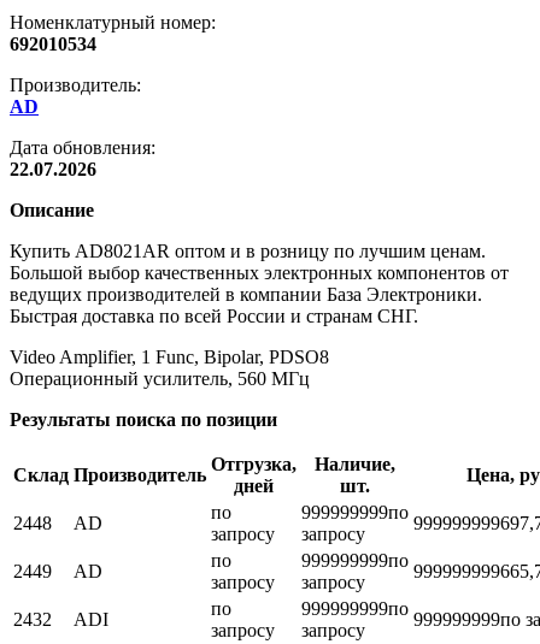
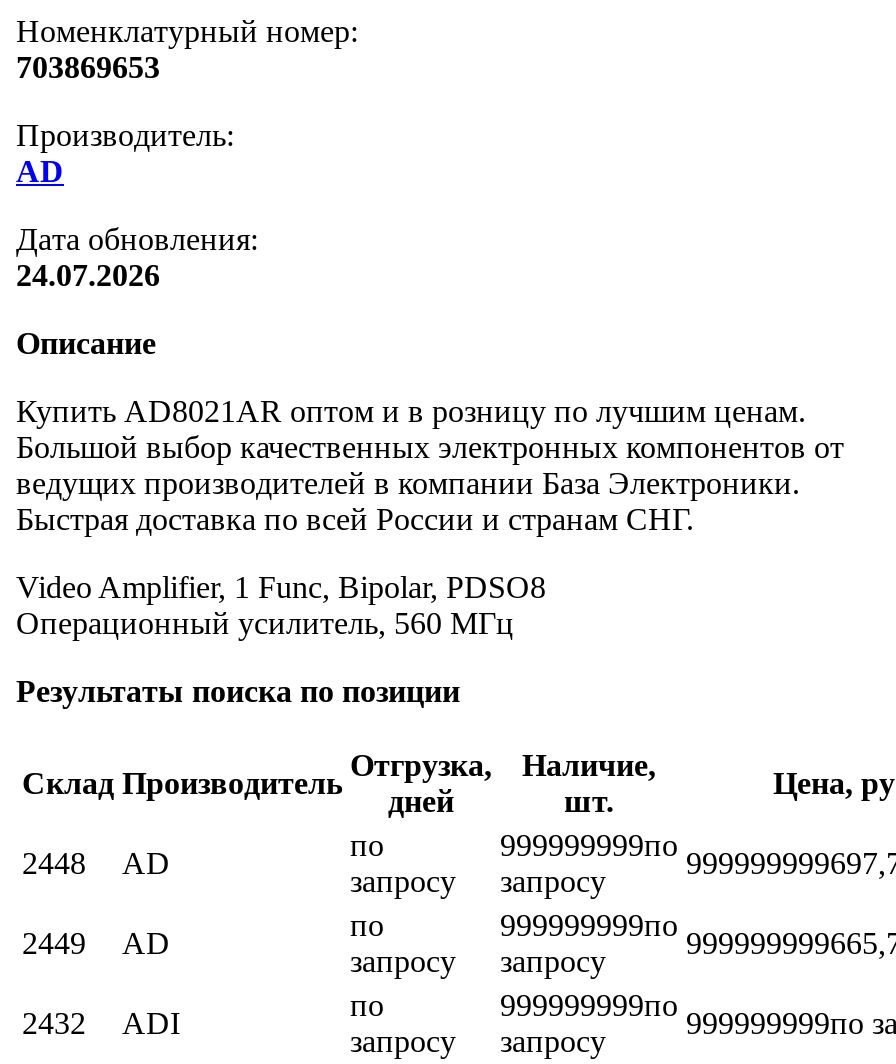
[10,33,96,54] 692010534 -> [16,49,160,83] 703869653
[10,158,96,179] 22.07.2026 -> [16,257,160,291] 24.07.2026

